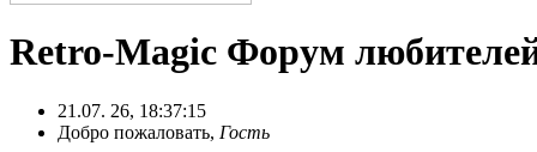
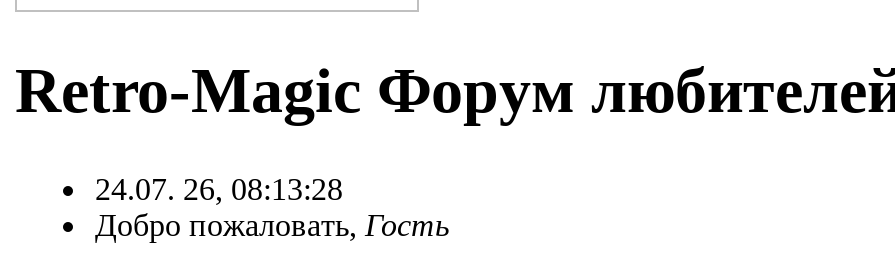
[58,100,206,121] 21.07. 26, 18:37:15 -> [95,172,343,206] 24.07. 26, 08:13:28

